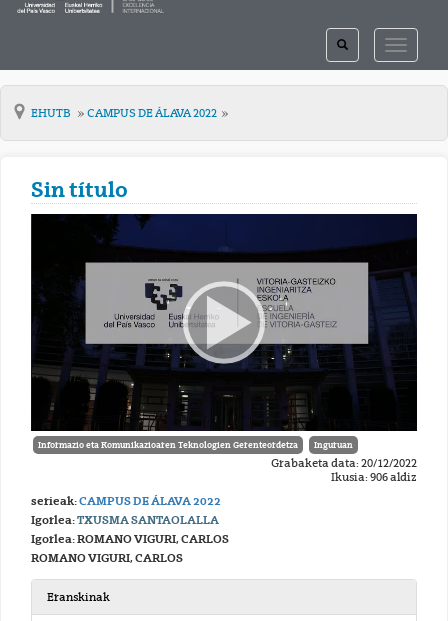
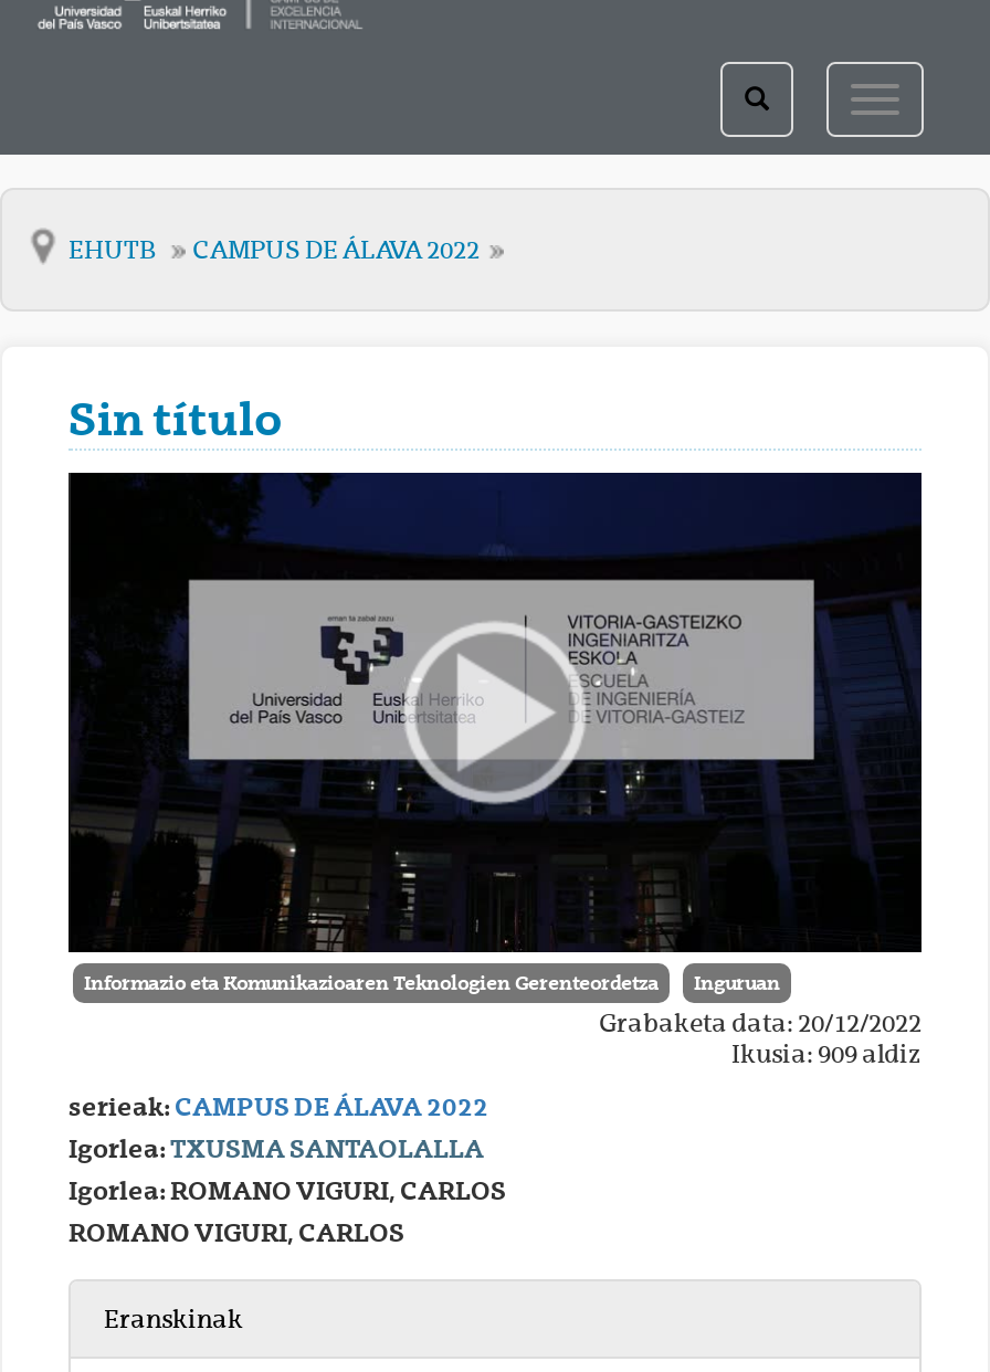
[331,470,417,484] Ikusia: 906 aldiz -> [731,1039,921,1070] Ikusia: 909 aldiz

